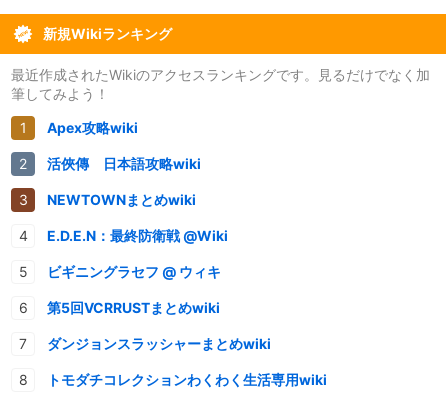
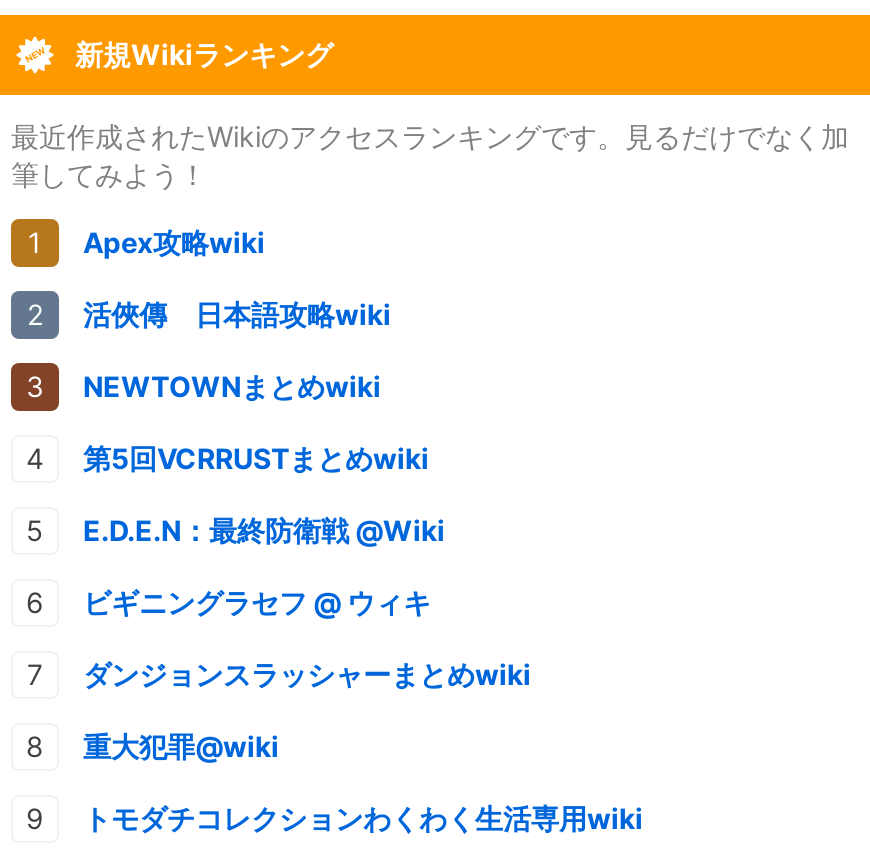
moved [47,299,220,316] -> [83,440,429,474]: 第5回VCRRUSTまとめwiki
none -> [83,728,279,762] 重大犯罪@wiki

